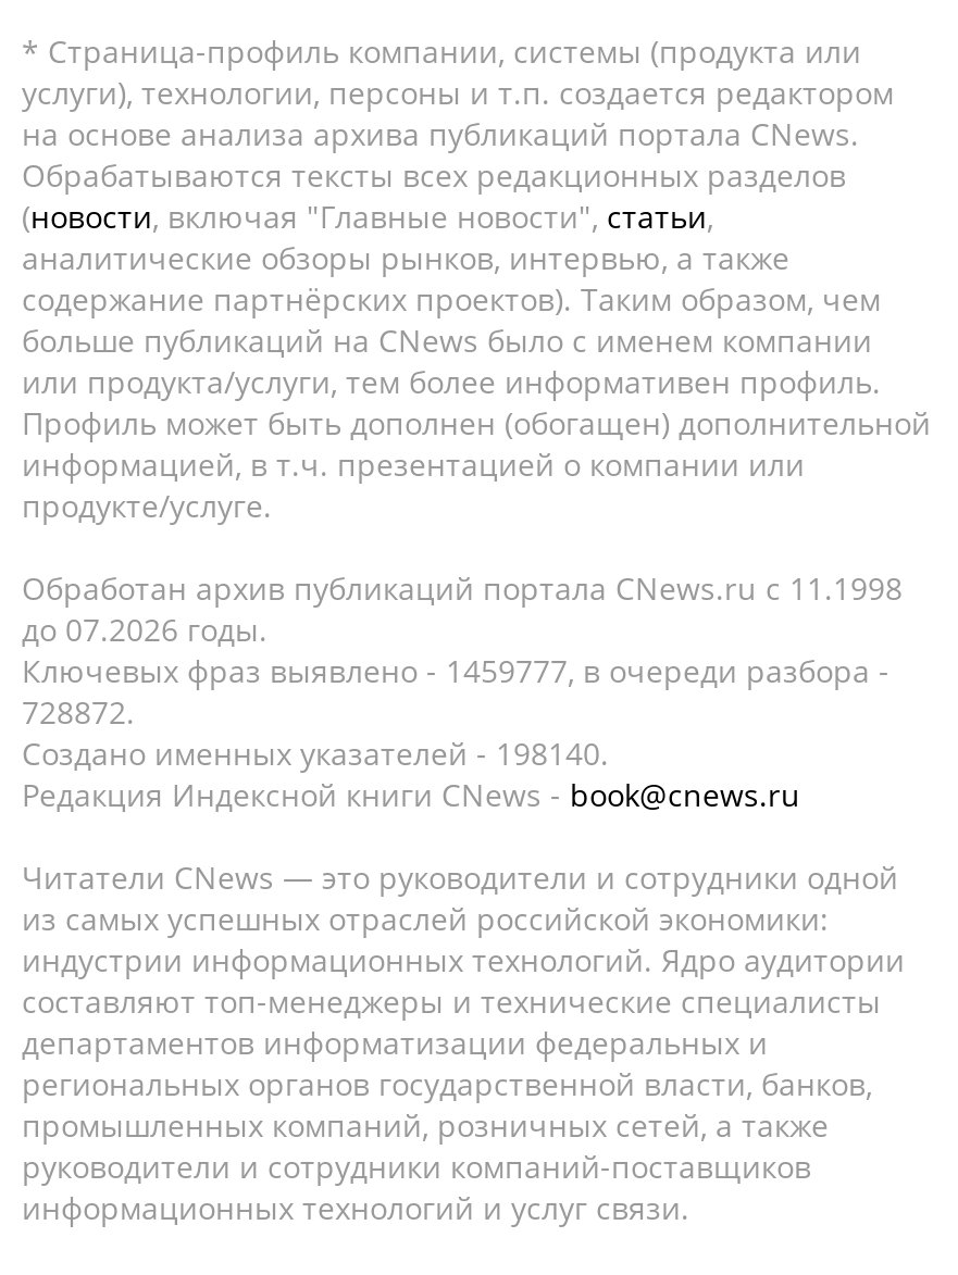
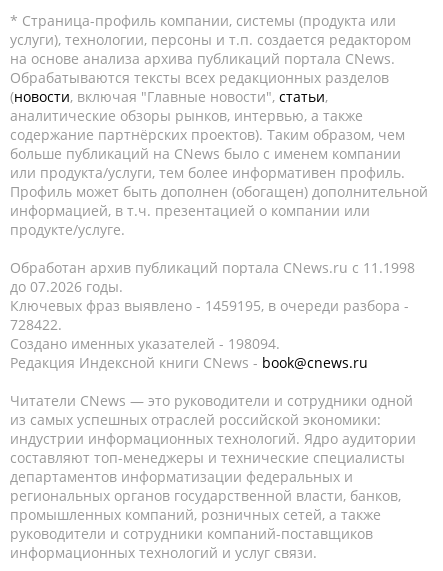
[22,650,889,691] Ключевых фраз выявлено - 1459777, в очереди разбора - -> [10,296,409,315] Ключевых фраз выявлено - 1459195, в очереди разбора -
[22,691,135,733] 728872. -> [10,315,62,334] 728422.
[22,733,609,774] Создано именных указателей - 198140. -> [10,334,280,353] Создано именных указателей - 198094.

